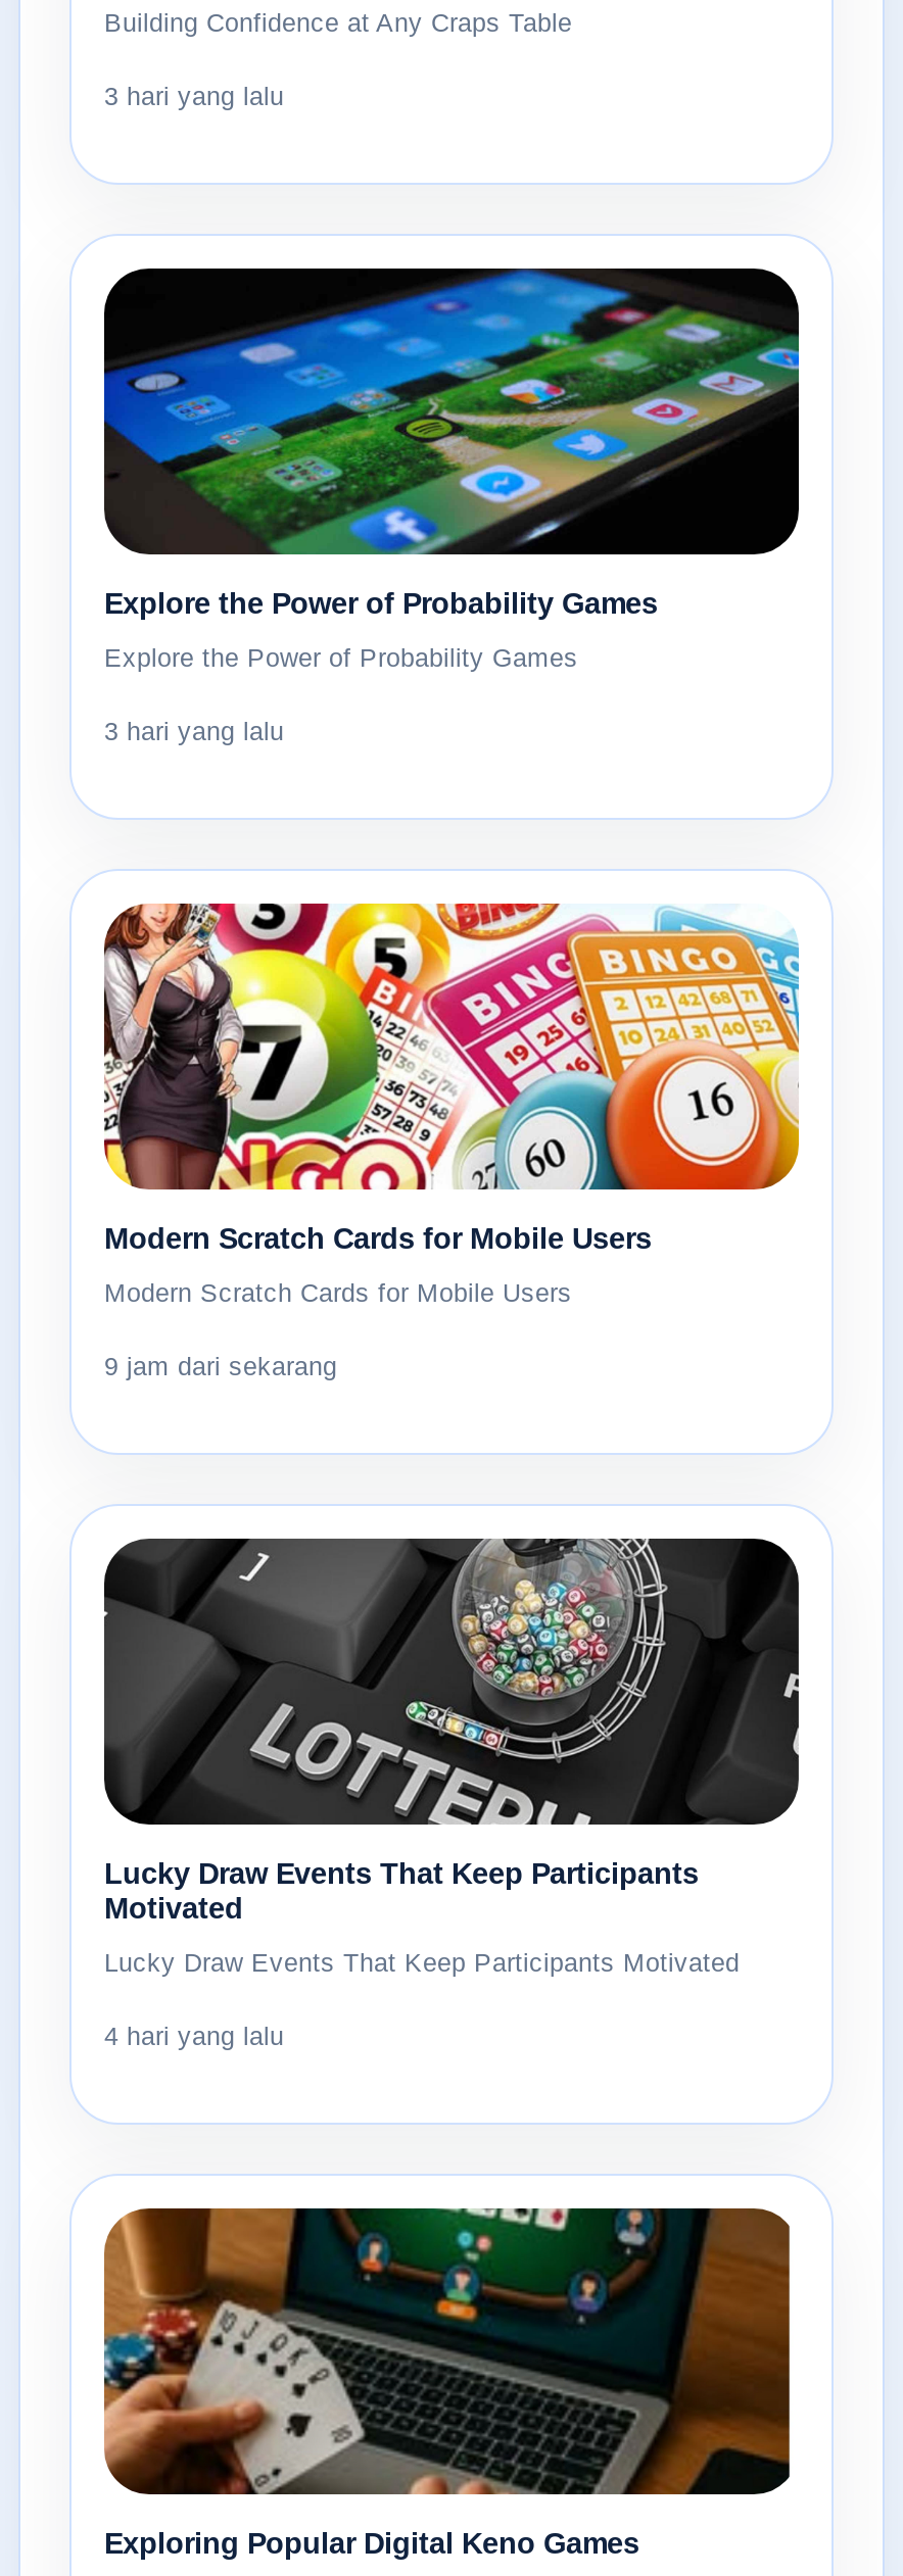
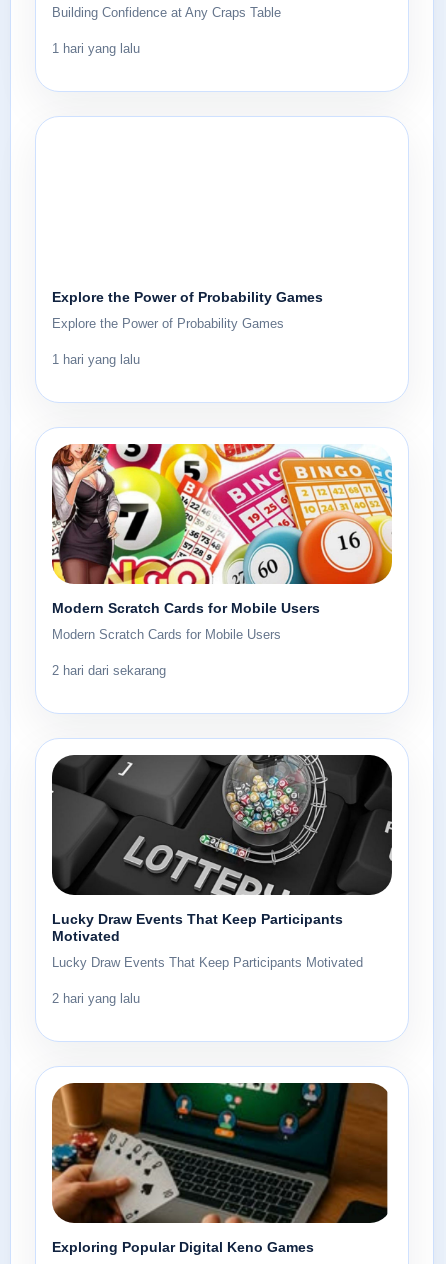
[104,83,284,112] 3 hari yang lalu -> [52,42,140,56] 1 hari yang lalu
[102,266,801,556] [image] -> none
[104,718,284,747] 3 hari yang lalu -> [52,353,140,367] 1 hari yang lalu
[104,1353,337,1382] 9 jam dari sekarang -> [52,664,166,678] 2 hari dari sekarang
[104,2023,284,2052] 4 hari yang lalu -> [52,992,140,1006] 2 hari yang lalu

